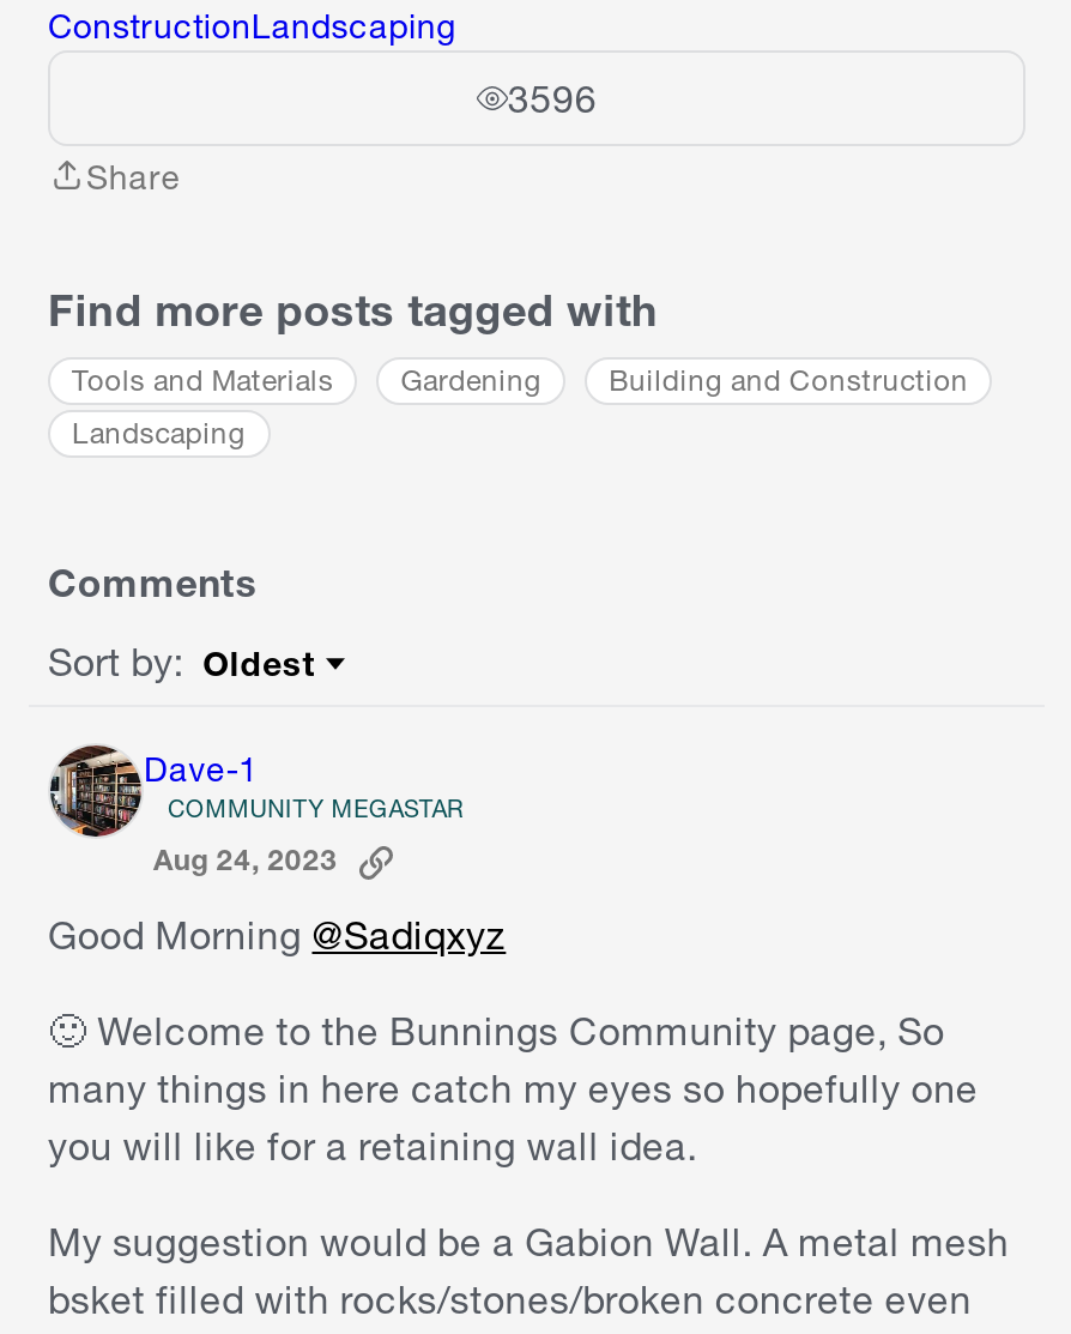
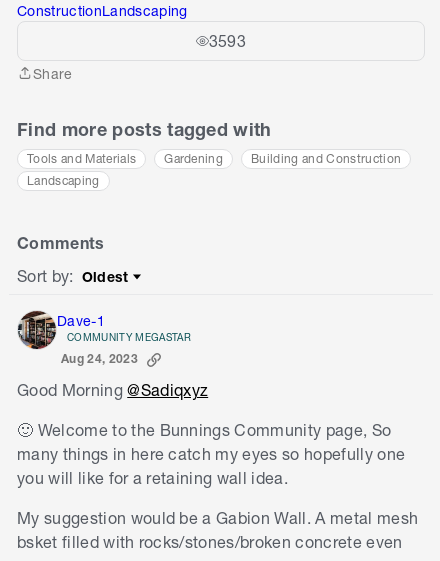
[507,75,597,121] 3596 -> [209,31,246,50] 3593

